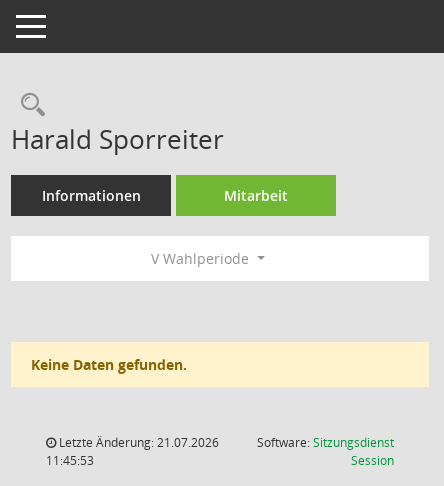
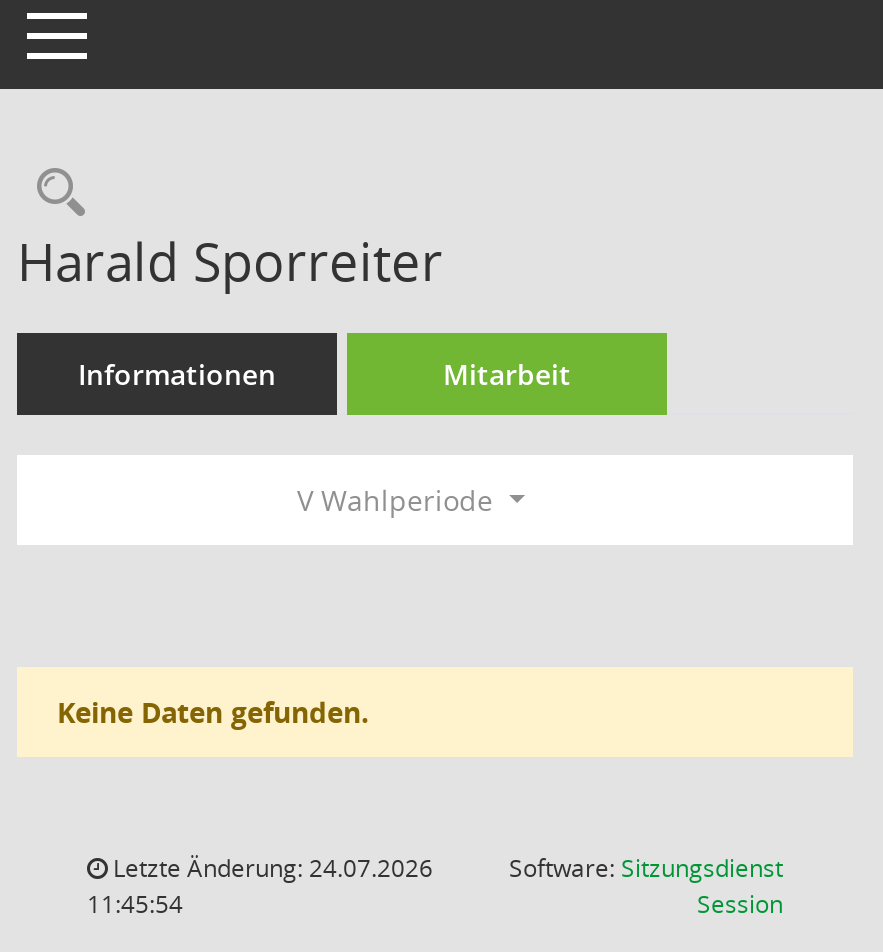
[56,434,219,451] Letzte Änderung: 21.07.2026 -> [107,851,433,885] Letzte Änderung: 24.07.2026
[46,452,94,469] 11:45:53 -> [87,887,183,921] 11:45:54

